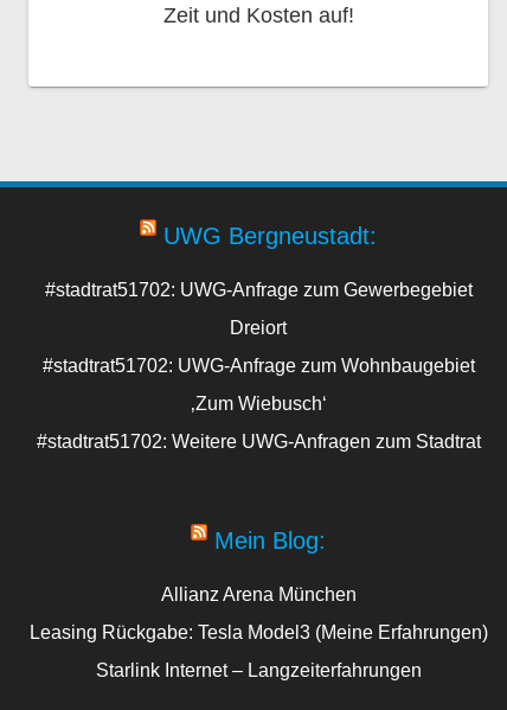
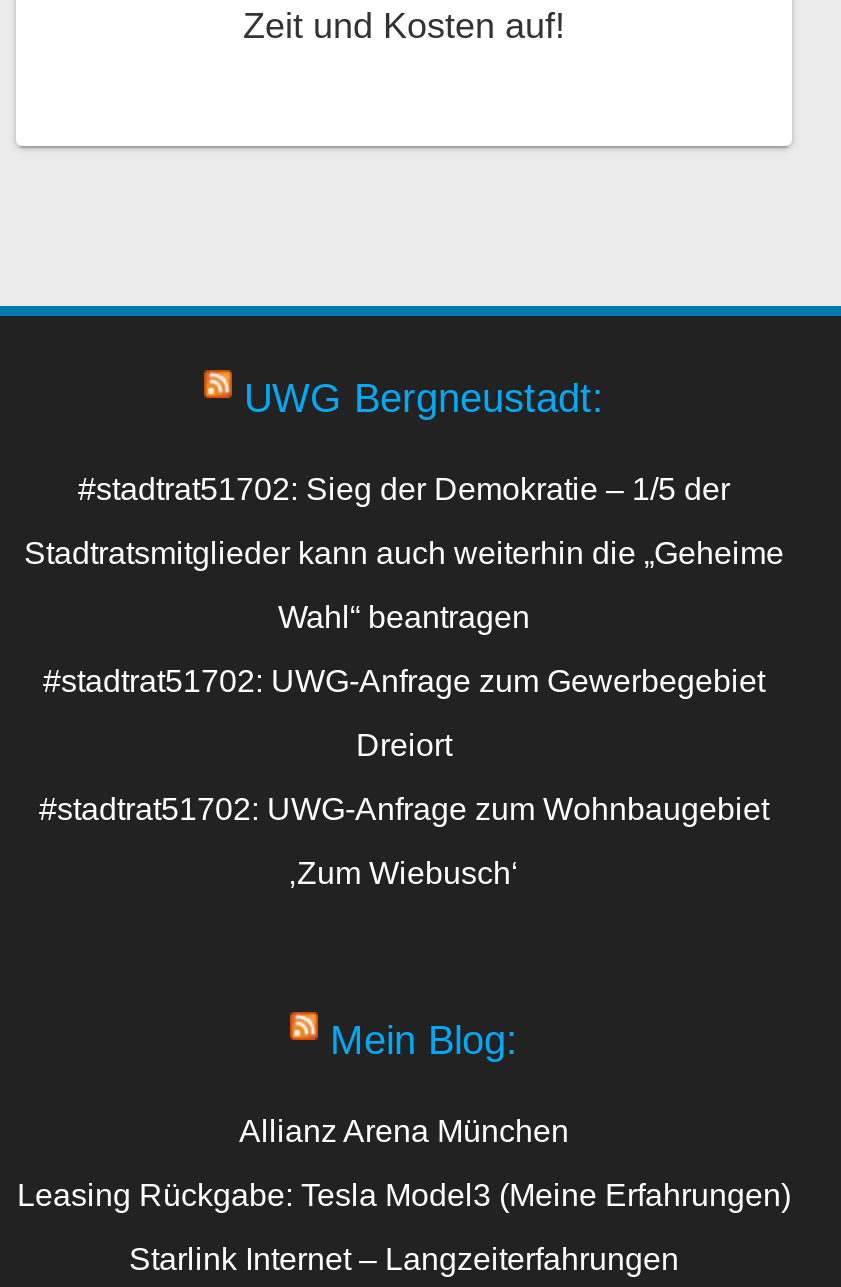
none -> [24,471,784,635] #stadtrat51702: Sieg der Demokratie – 1/5 der | Stadtratsmitglieder kann auch weiterhin die „Geheime | Wahl“ beantragen
moved [42,279,474,414] -> [39,663,769,891]: #stadtrat51702: UWG-Anfrage zum Gewerbegebiet | Dreiort | #stadtrat51702: UWG-Anfrage zum Wohnbaugebiet | ‚Zum Wiebusch‘
[36,431,480,452] #stadtrat51702: Weitere UWG-Anfragen zum Stadtrat -> none

